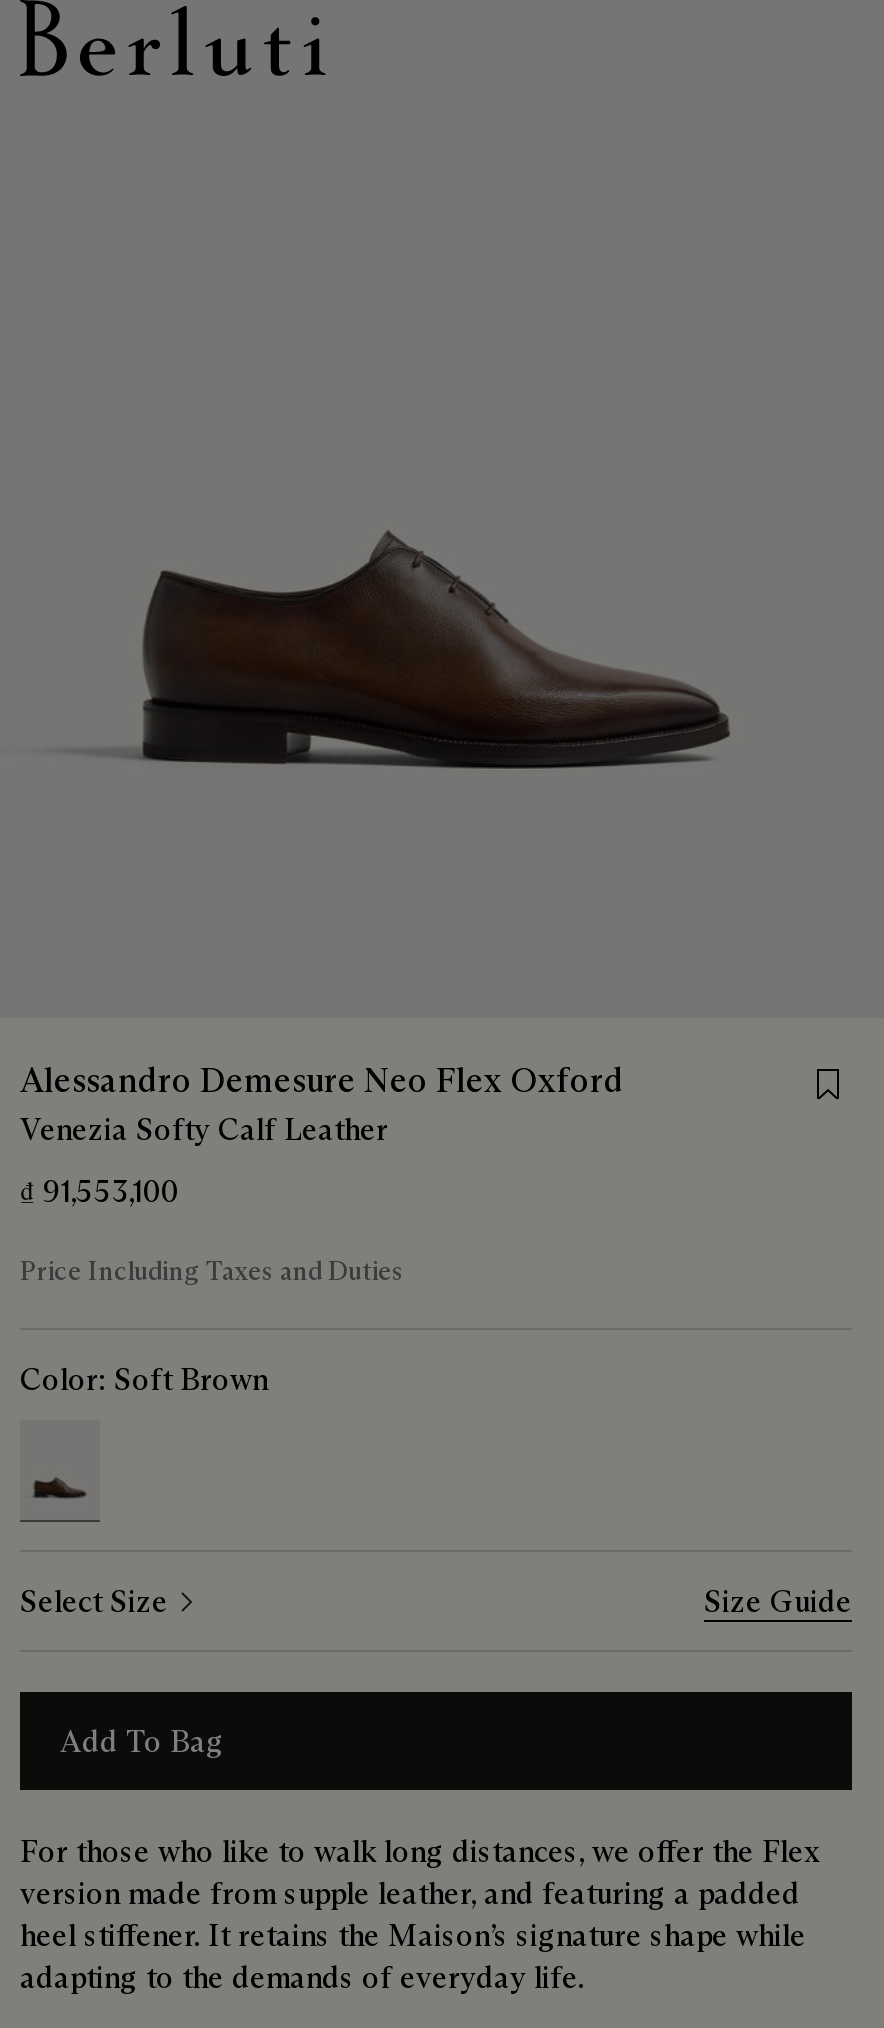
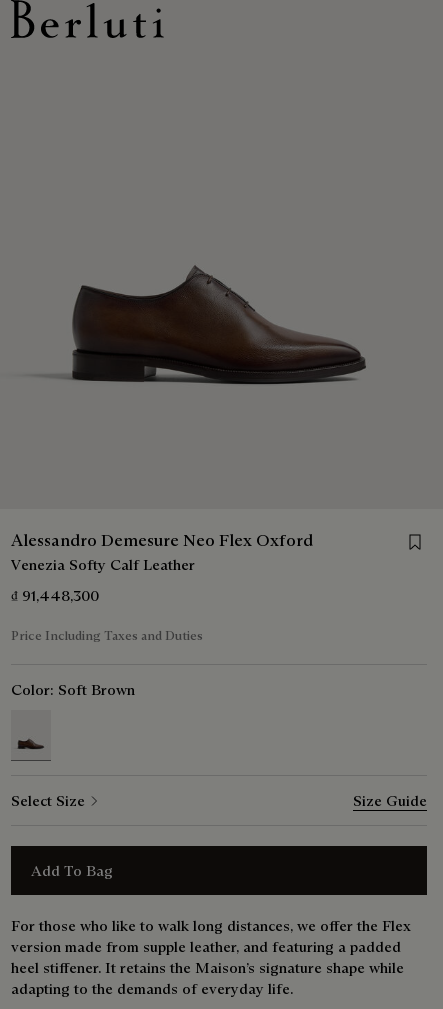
[20,1172,178,1210] ₫ 91,553,100 -> [11,586,99,605] ₫ 91,448,300

